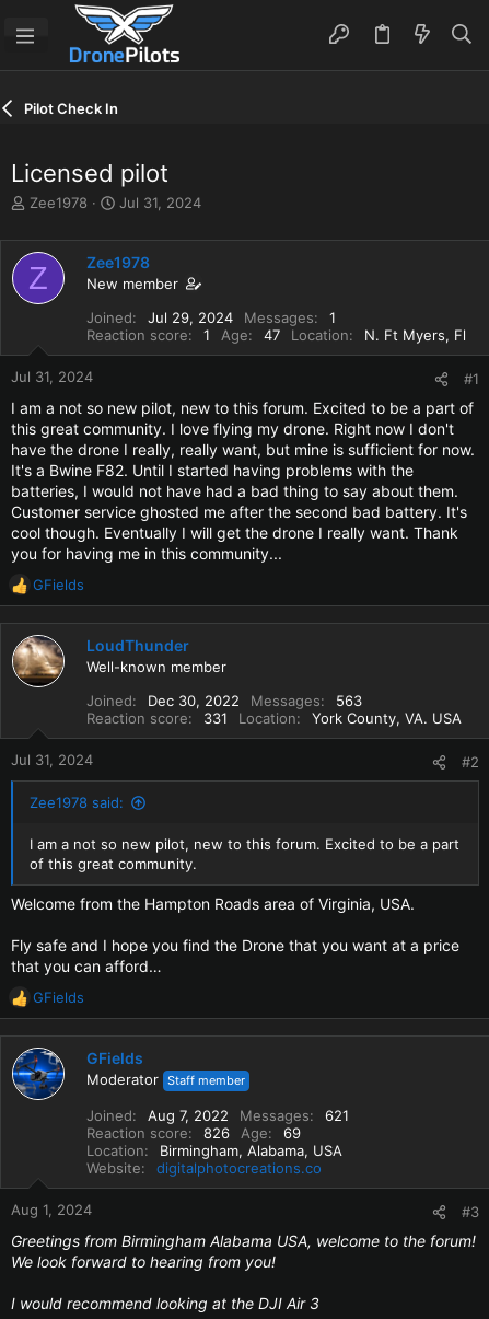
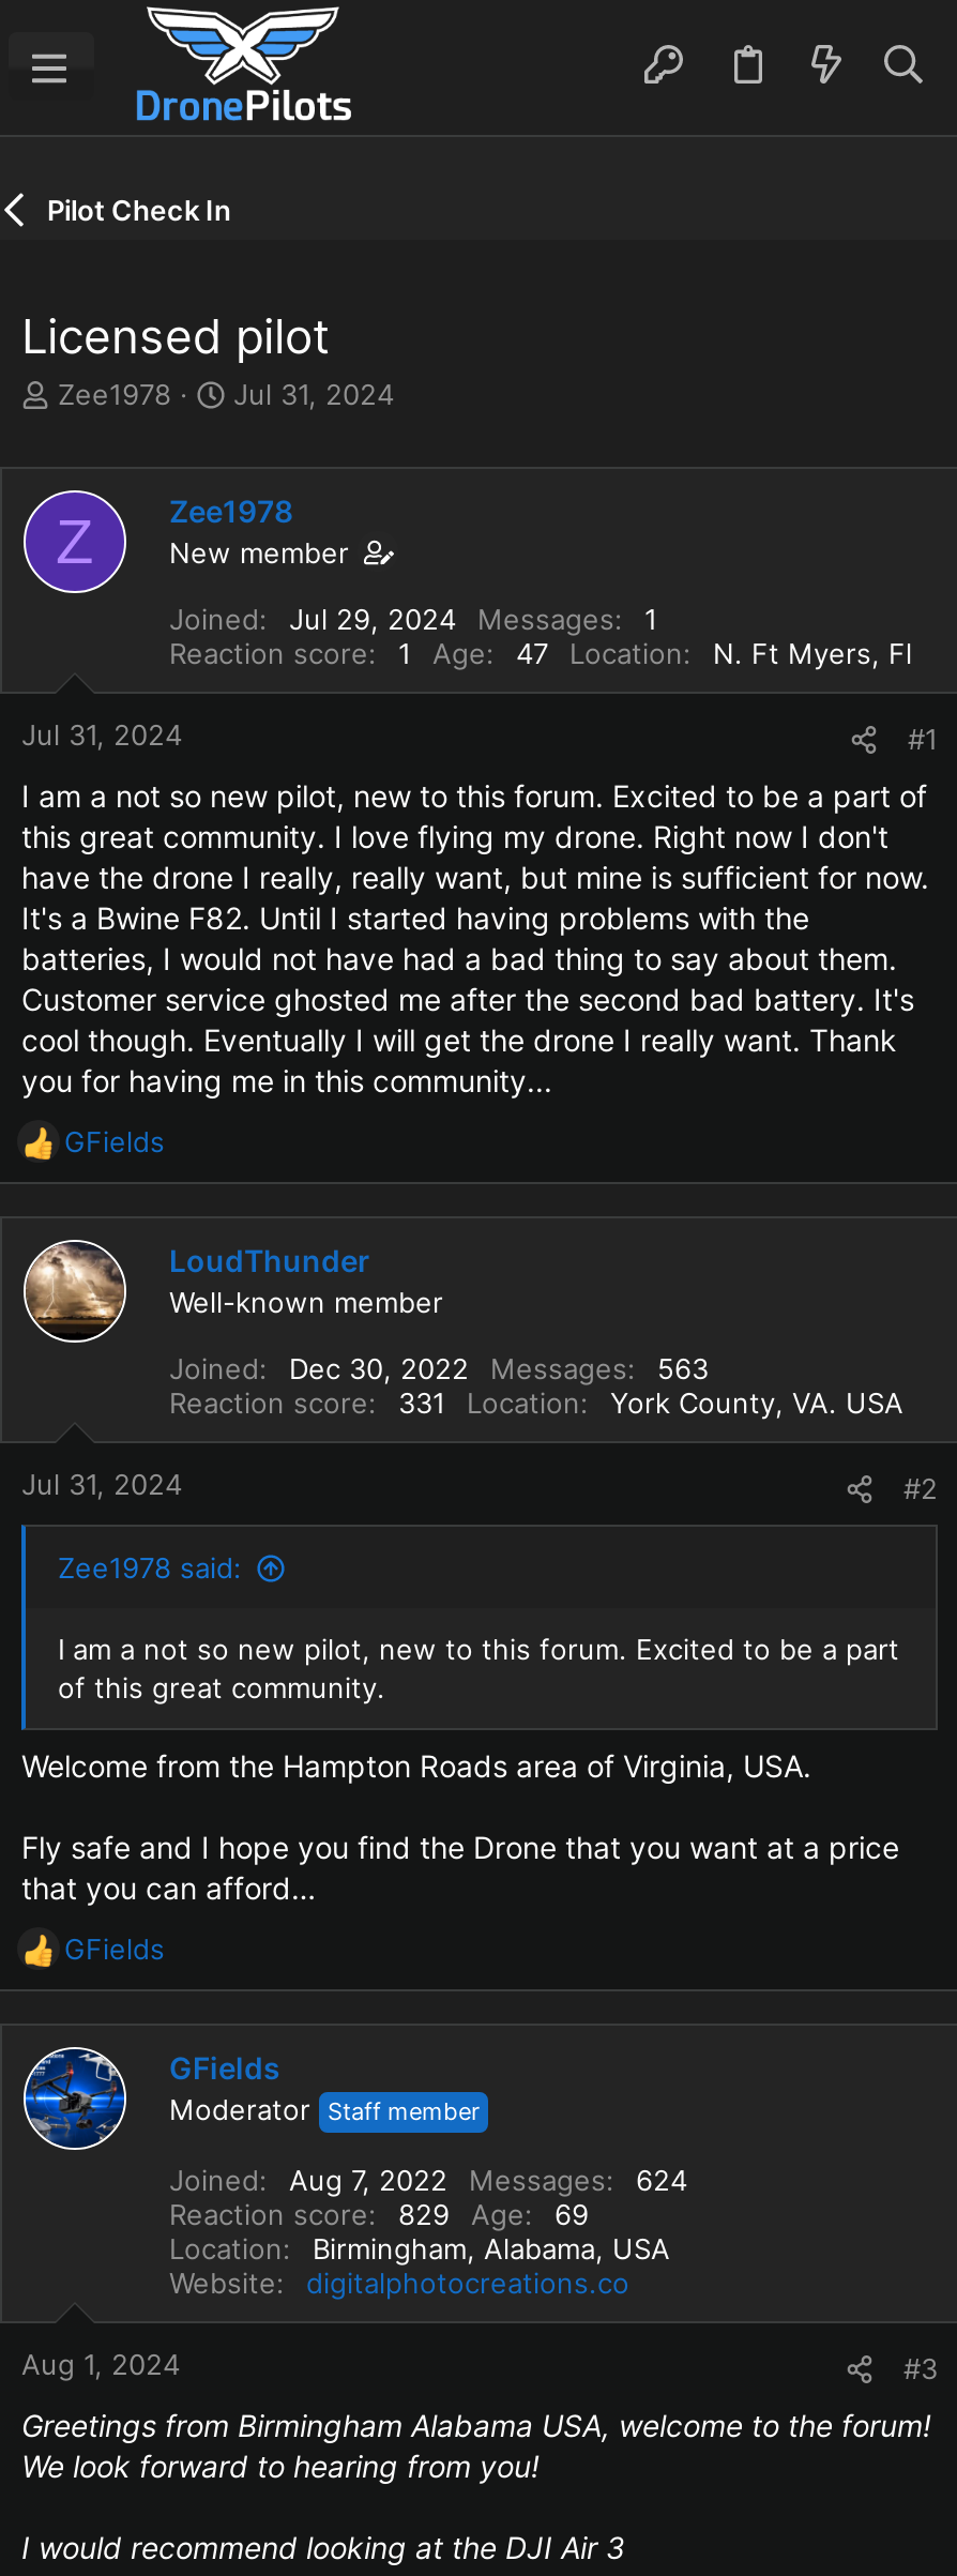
[86,1107,349,1124] Joined Aug 7, 2022 Messages 621 -> [169,2163,687,2197] Joined Aug 7, 2022 Messages 624
[86,1124,301,1142] Reaction score 826 Age 69 -> [169,2197,589,2231] Reaction score 829 Age 69

